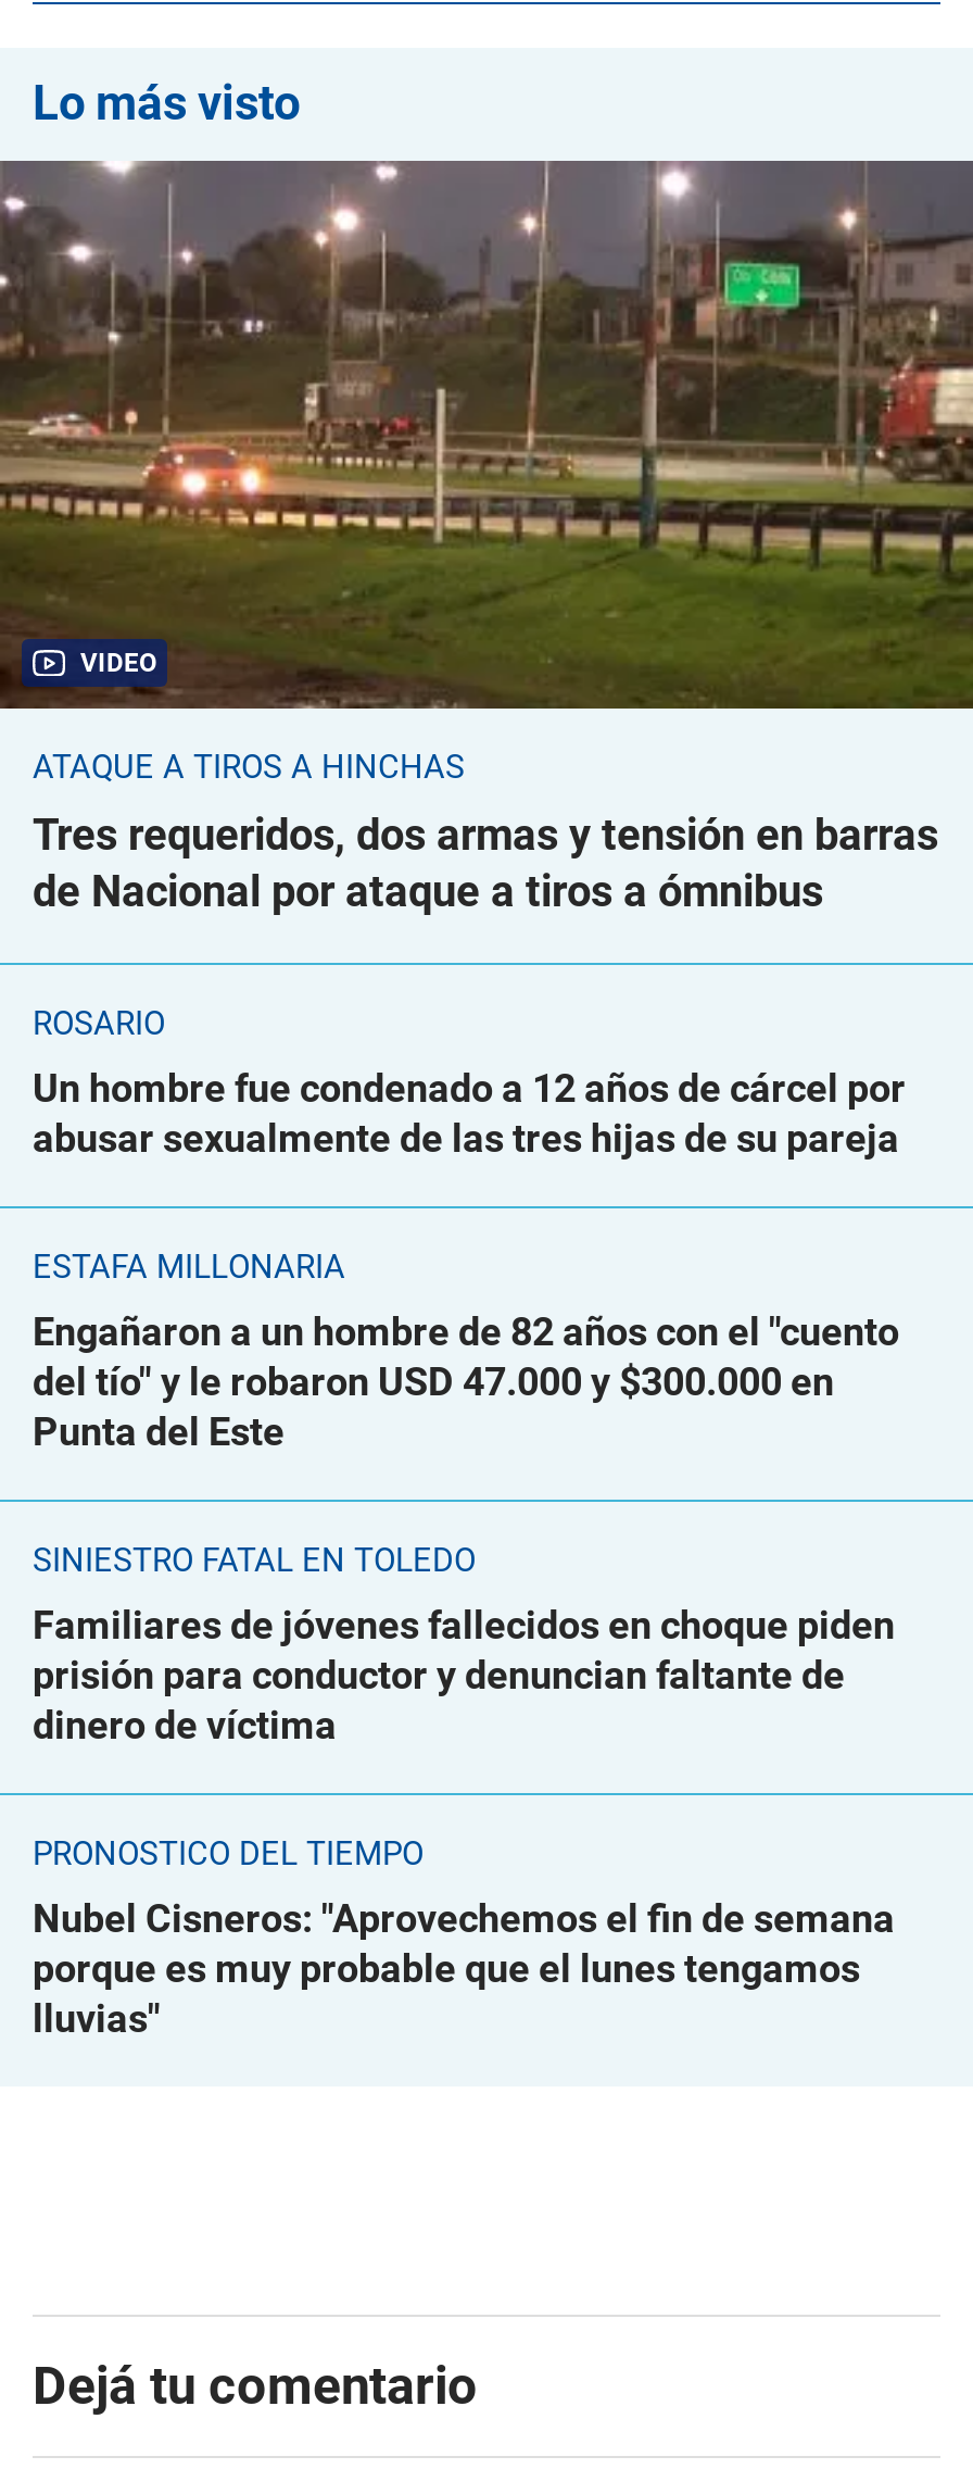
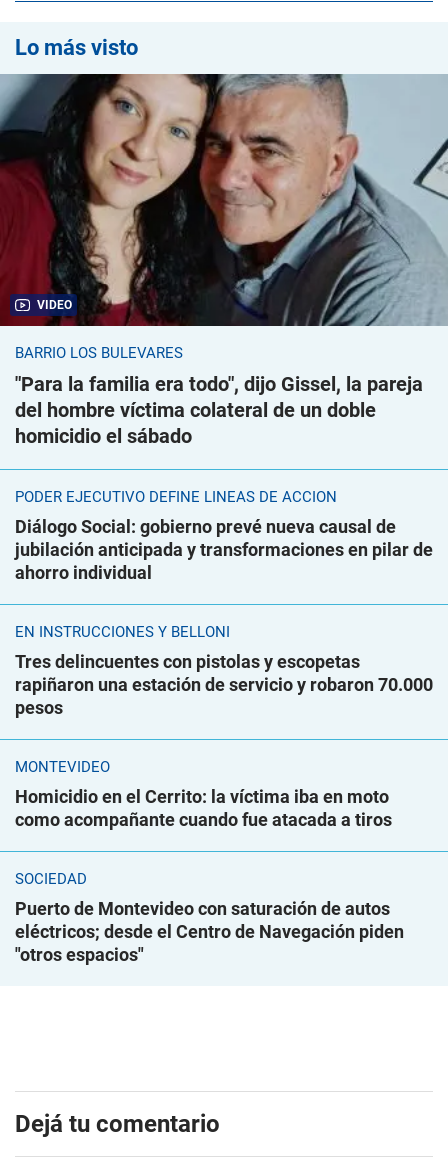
[7,159,966,918] [image] | ATAQUE A TIROS A HINCHAS | Tres requeridos, dos armas y tensión en barras | de Nacional por ataque a tiros a ómnibus -> [3,73,445,448] [image] | BARRIO LOS BULEVARES | "Para la familia era todo", dijo Gissel, la pareja | del hombre víctima colateral de un doble | homicidio el sábado
[33,1005,165,1044] ROSARIO -> [15,488,337,506] PODER EJECUTIVO DEFINE LÍNEAS DE ACCIÓN
[33,1065,906,1161] Un hombre fue condenado a 12 años de cárcel por | abusar sexualmente de las tres hijas de su pareja -> [15,516,433,583] Diálogo Social: gobierno prevé nueva causal de | jubilación anticipada y transformaciones en pilar de | ahorro individual
[33,1248,345,1287] ESTAFA MILLONARIA -> [15,623,230,641] EN INSTRUCCIONES Y BELLONI
[33,1309,899,1454] Engañaron a un hombre de 82 años con el "cuento | del tío" y le robaron USD 47.000 y $300.000 en | Punta del Este -> [15,651,433,718] Tres delincuentes con pistolas y escopetas | rapiñaron una estación de servicio y robaron 70.000 | pesos
[33,1541,476,1581] SINIESTRO FATAL EN TOLEDO -> [15,758,110,776] MONTEVIDEO
[33,1602,895,1748] Familiares de jóvenes fallecidos en choque piden | prisión para conductor y denuncian faltante de | dinero de víctima -> [15,786,392,830] Homicidio en el Cerrito: la víctima iba en moto | como acompañante cuando fue atacada a tiros
[33,1835,424,1874] PRONÓSTICO DEL TIEMPO -> [15,870,87,888] SOCIEDAD
[33,1896,895,2041] Nubel Cisneros: "Aprovechemos el fin de semana | porque es muy probable que el lunes tengamos | lluvias" -> [15,898,404,965] Puerto de Montevideo con saturación de autos | eléctricos; desde el Centro de Navegación piden | "otros espacios"

